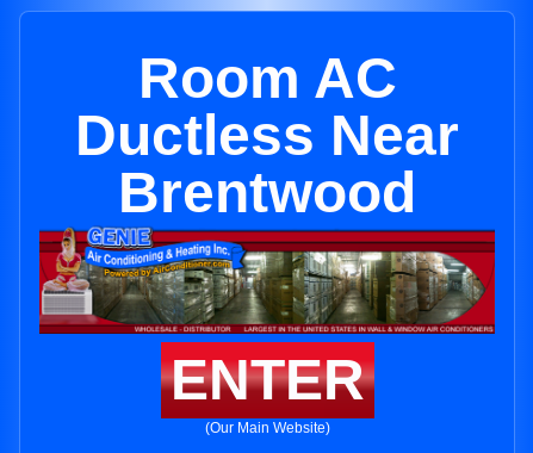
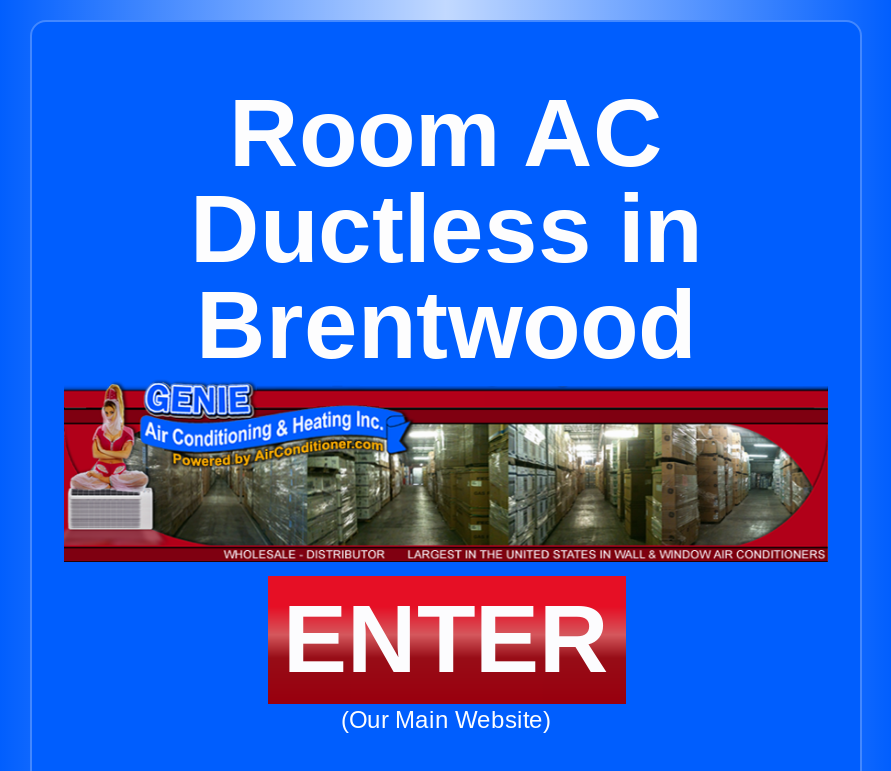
[75,104,459,167] Ductless Near -> [190,176,702,282] Ductless in

